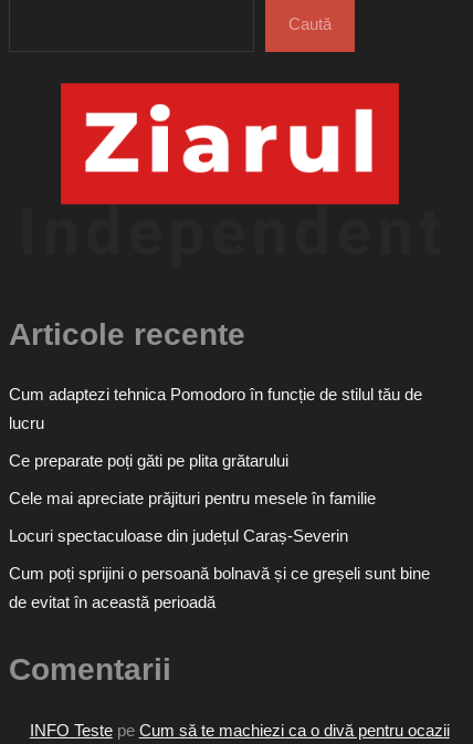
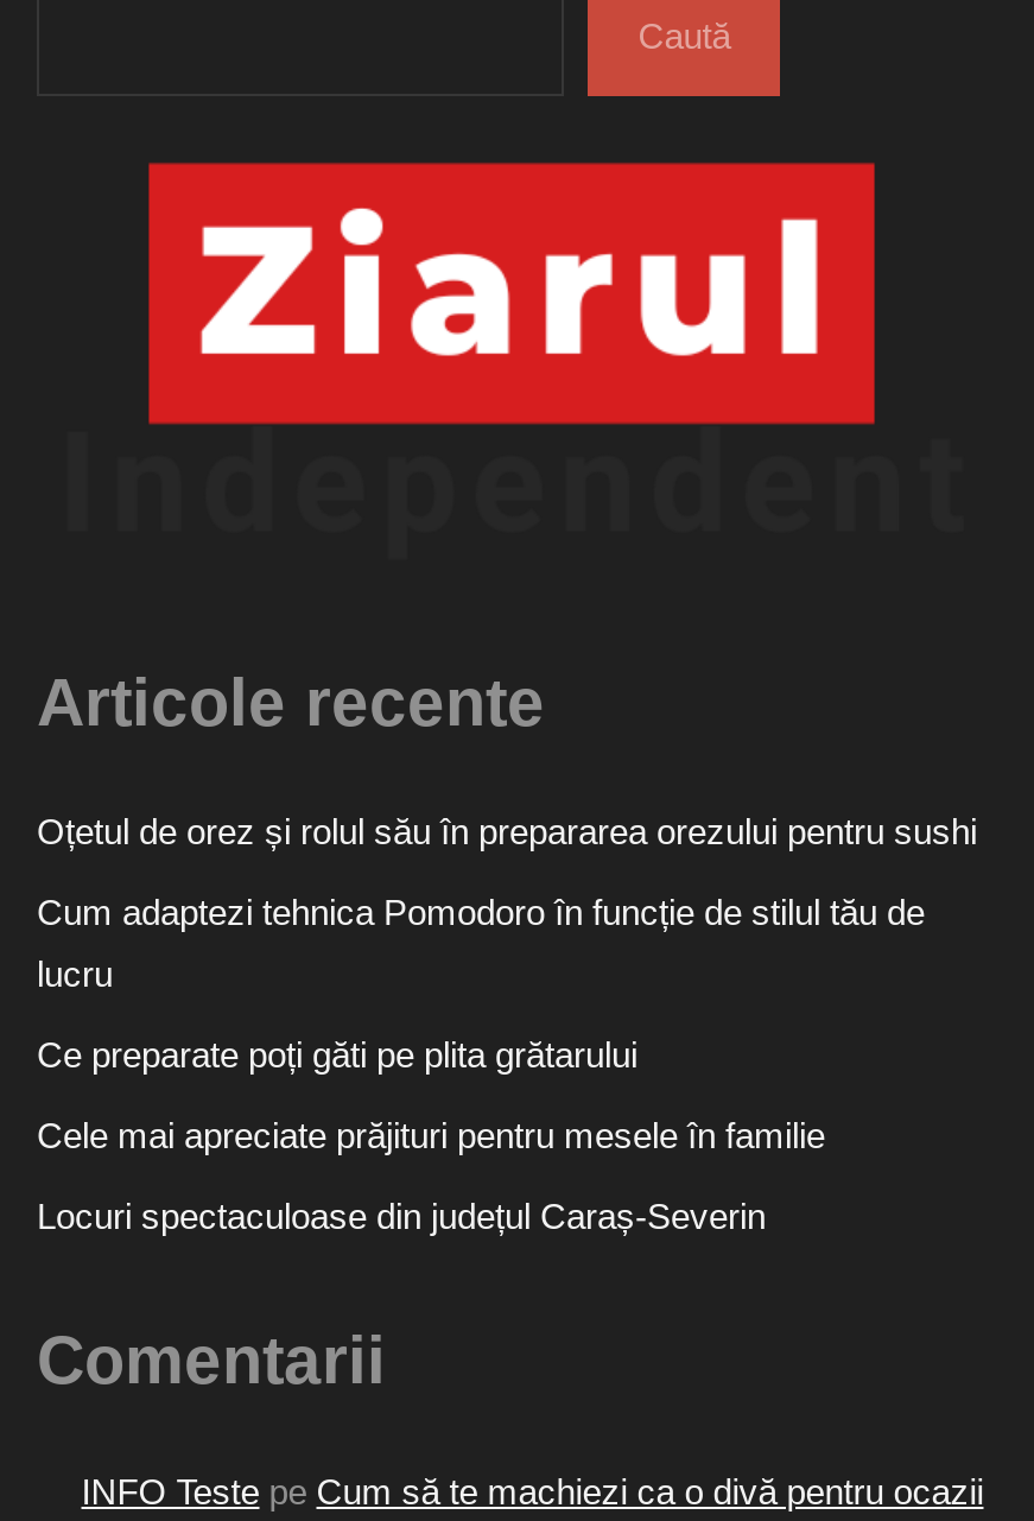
none -> [37,811,977,852] Oțetul de orez și rolul său în prepararea orezului pentru sushi
moved [9,385,422,545] -> [37,892,925,1236]: Cum adaptezi tehnica Pomodoro în funcție de stilul tău de | lucru | Ce preparate poți găti pe plita grătarului | Cele mai apreciate prăjituri pentru mesele în familie | Locuri spectaculoase din județul Caraș-Severin
[9,564,430,611] Cum poți sprijini o persoană bolnavă și ce greșeli sunt bine | de evitat în această perioadă -> none

